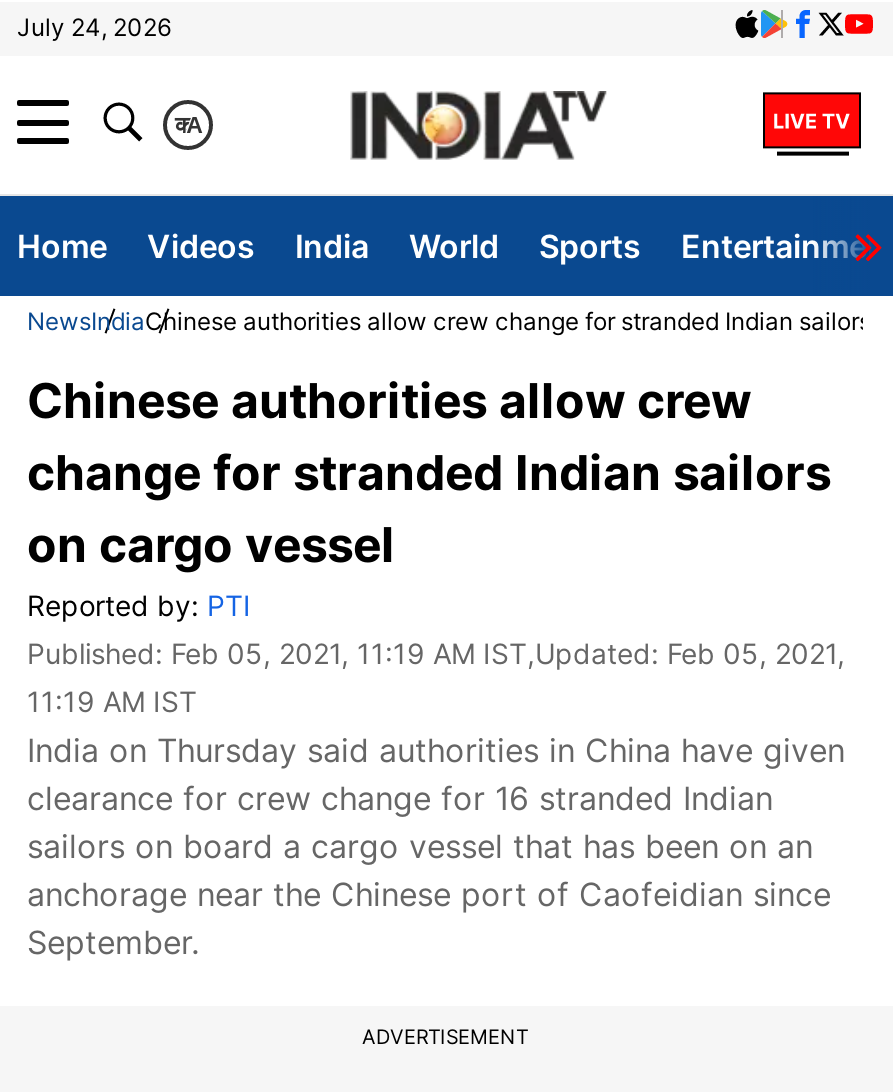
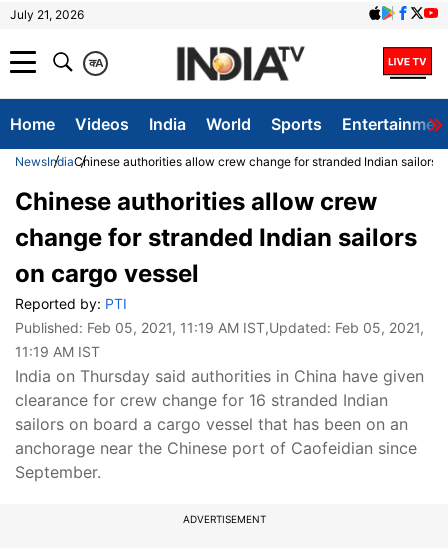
[17,12,171,42] July 24, 2026 -> [10,7,84,22] July 21, 2026

